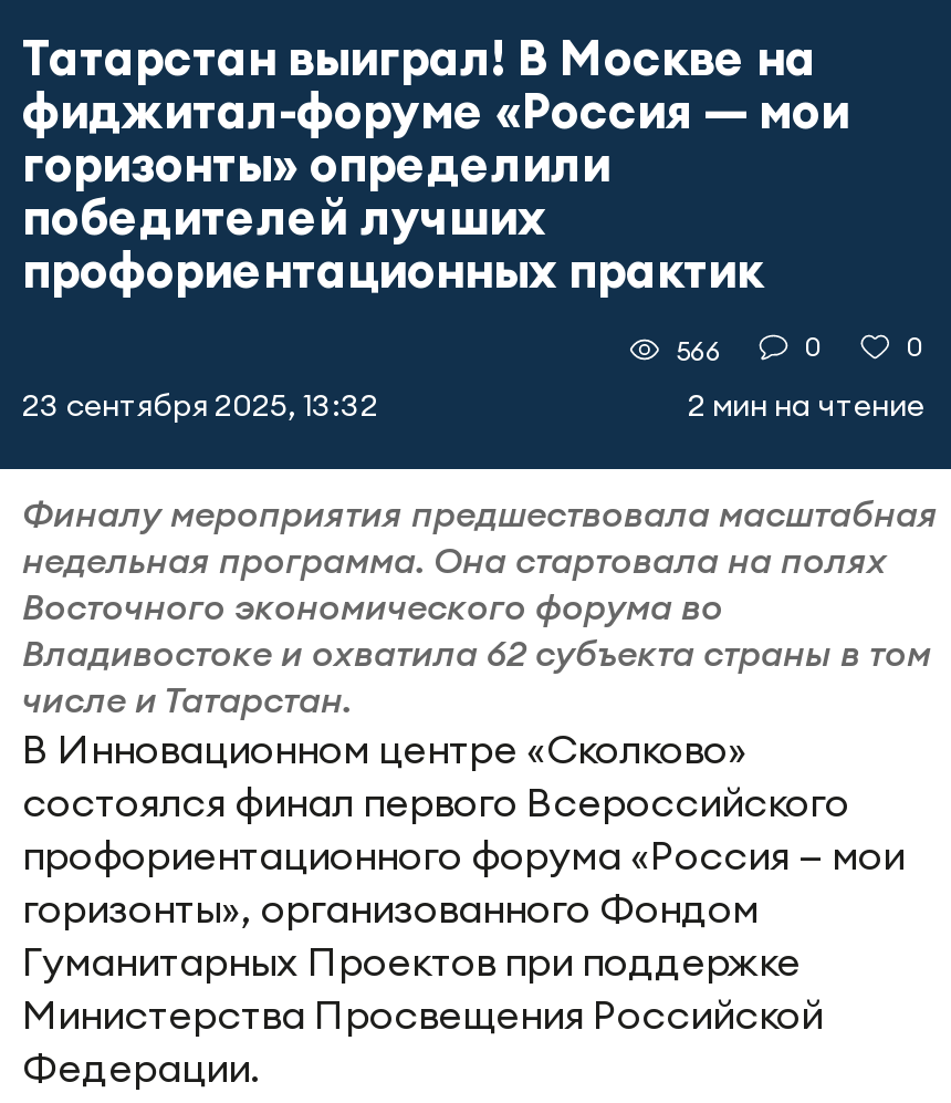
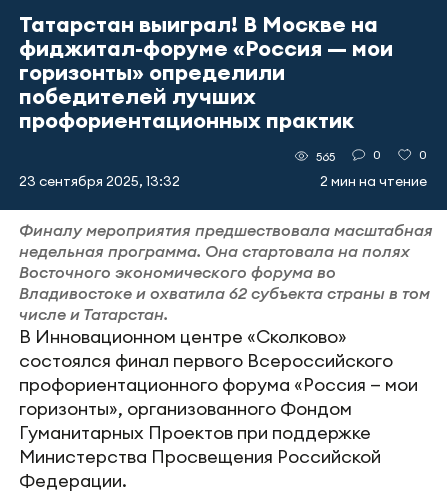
[677,333,721,367] 566 -> [316,149,335,164] 565

